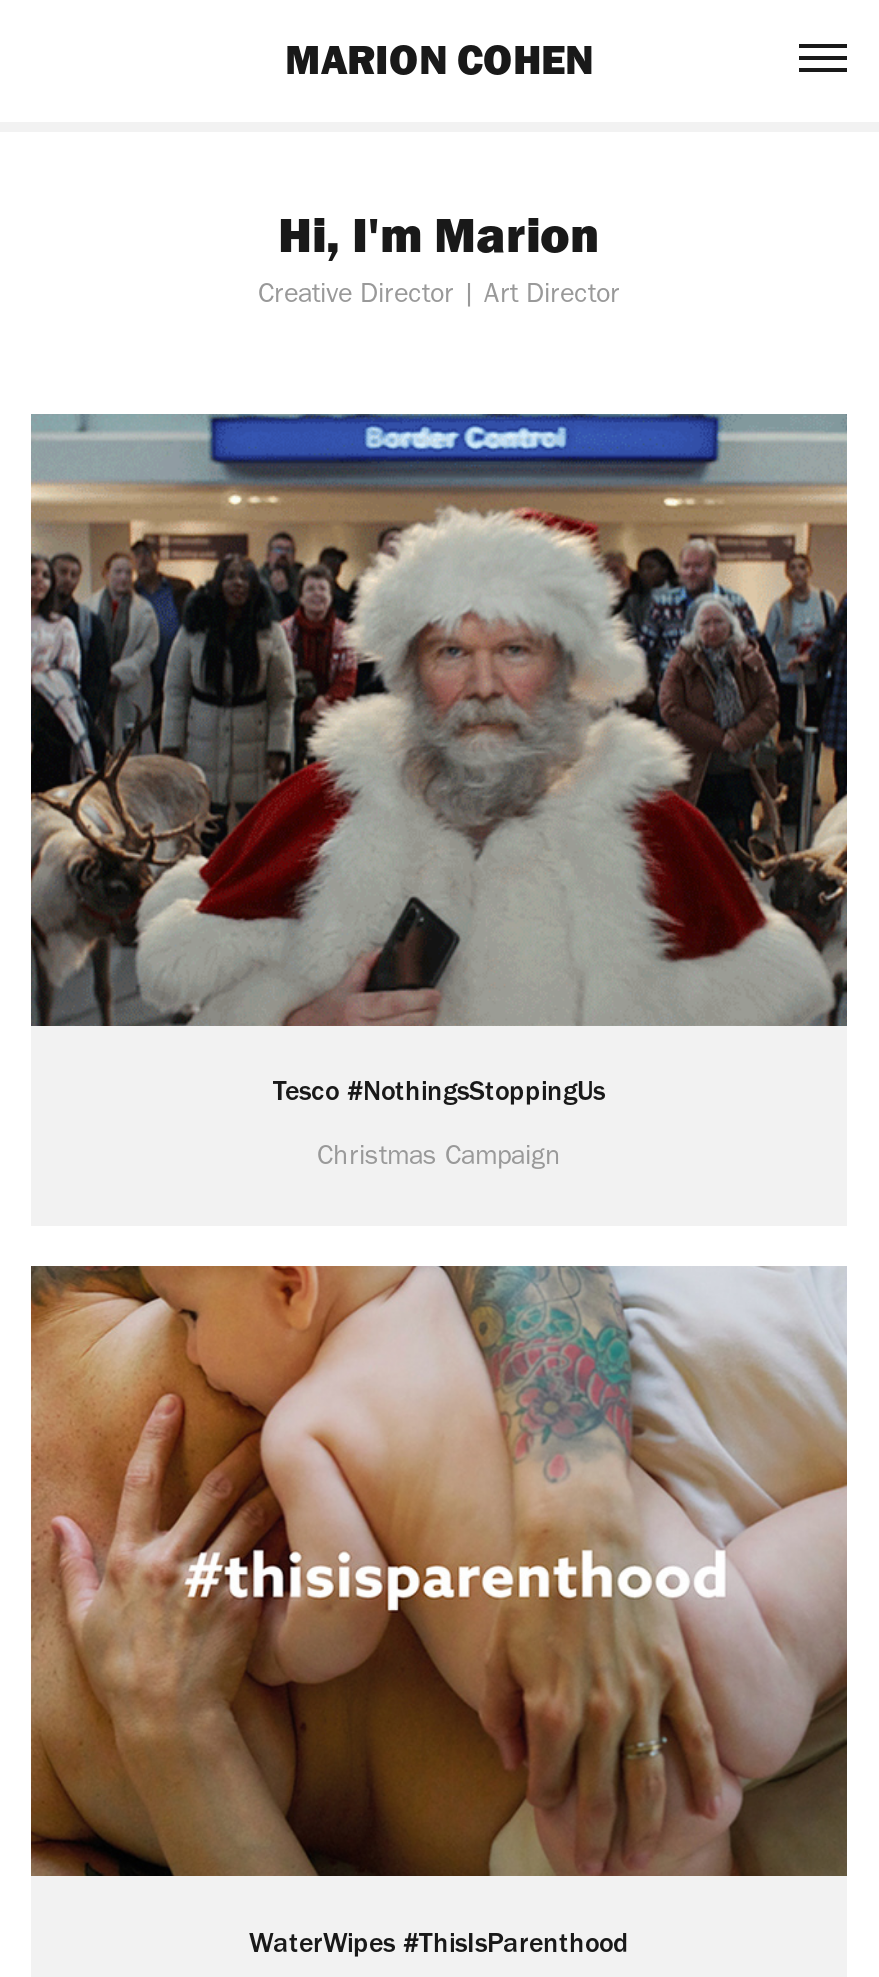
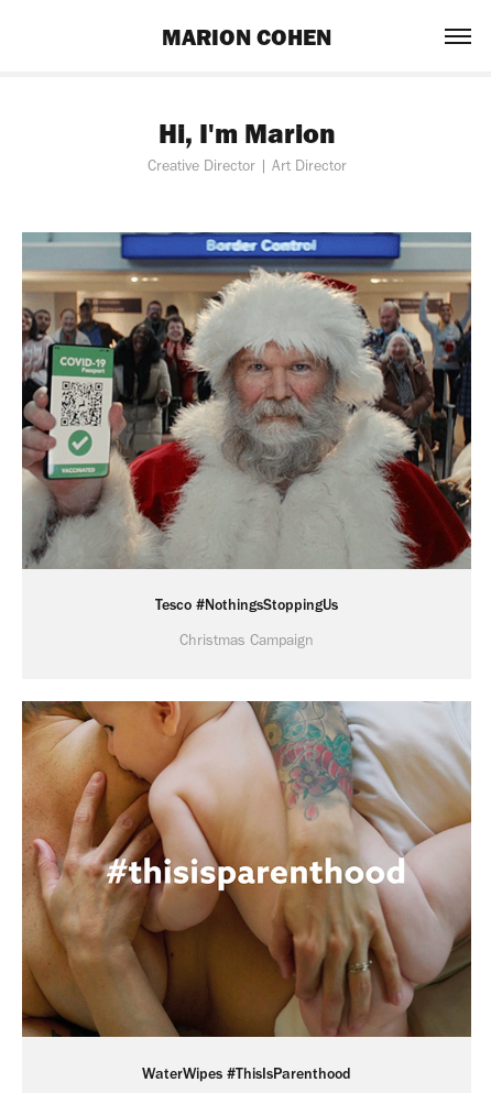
[29,478,847,1026] [image] -> [21,266,471,569] [image]

